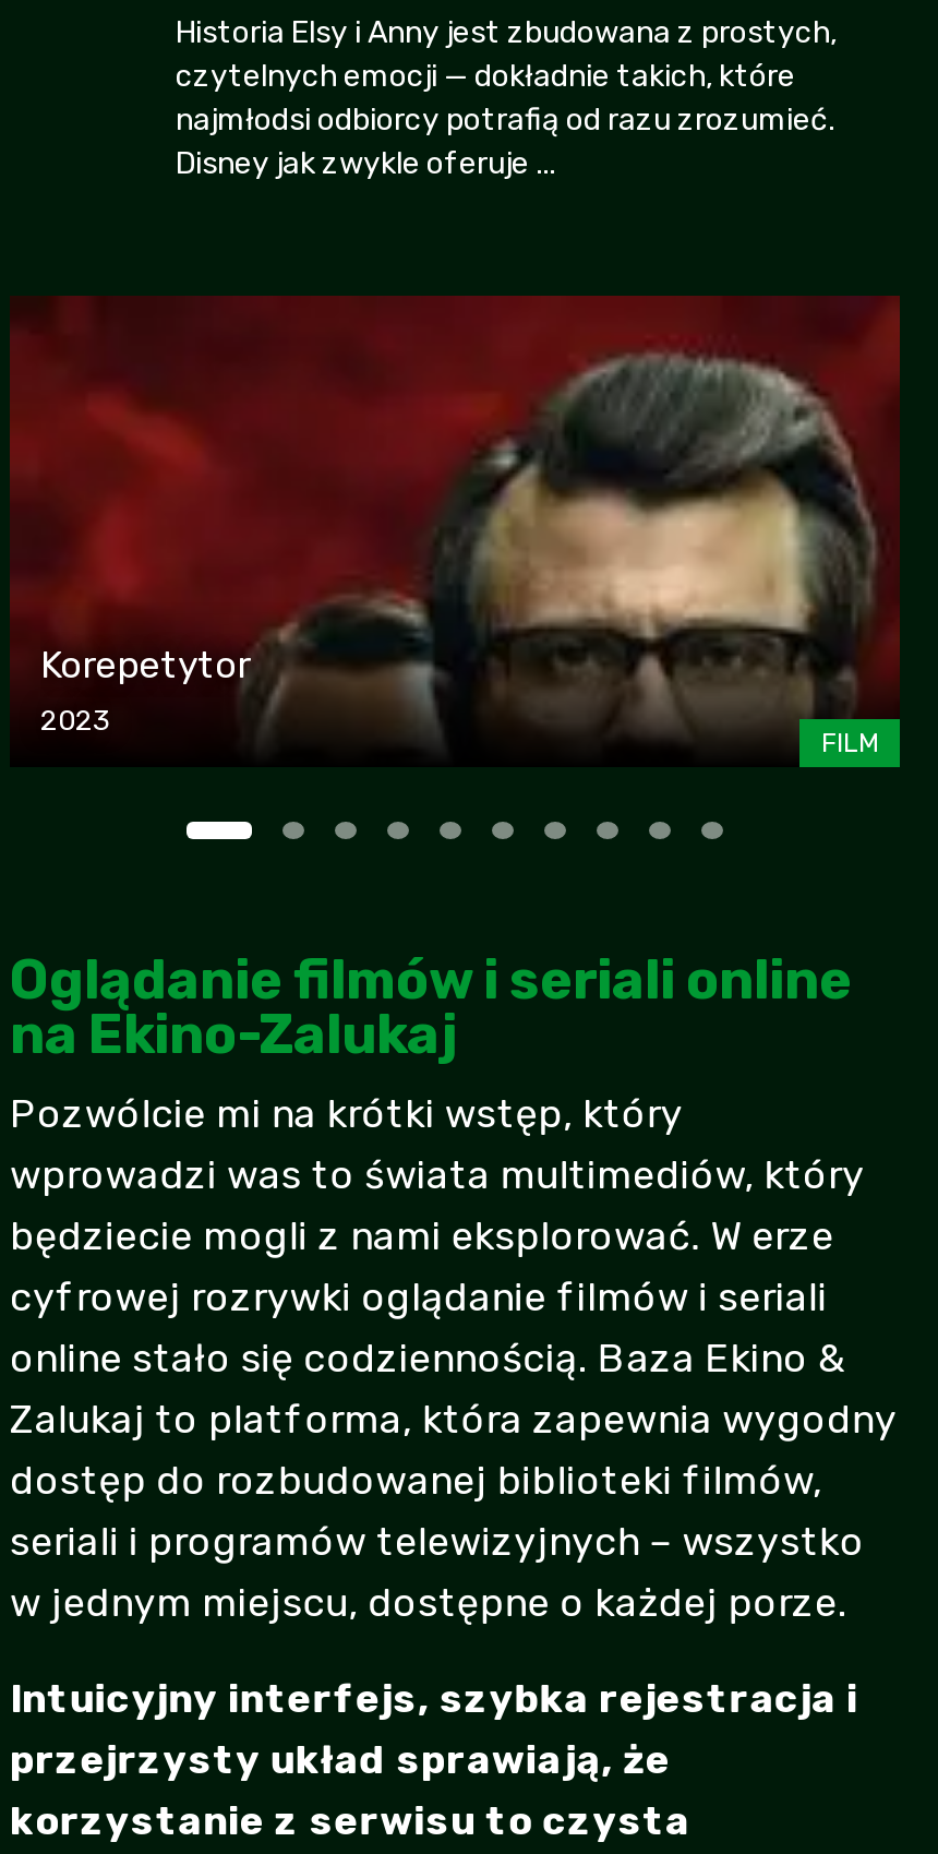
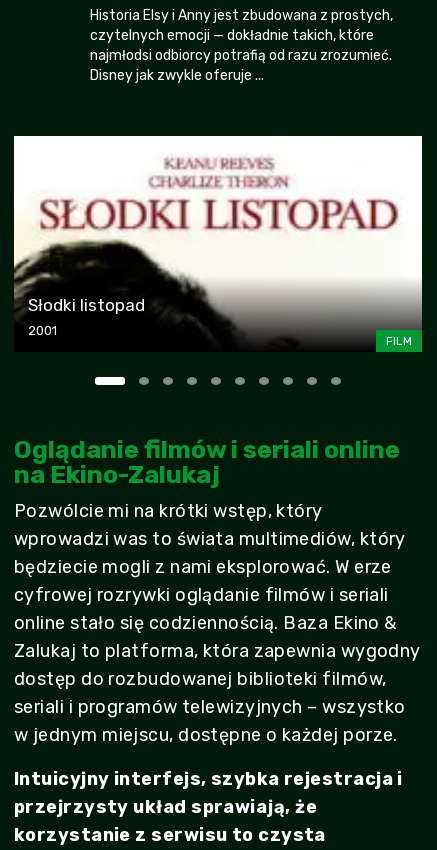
[10,296,900,747] [image] | Korepetytor | 2023 -> [13,135,423,340] [image] | Słodki listopad | 2001

